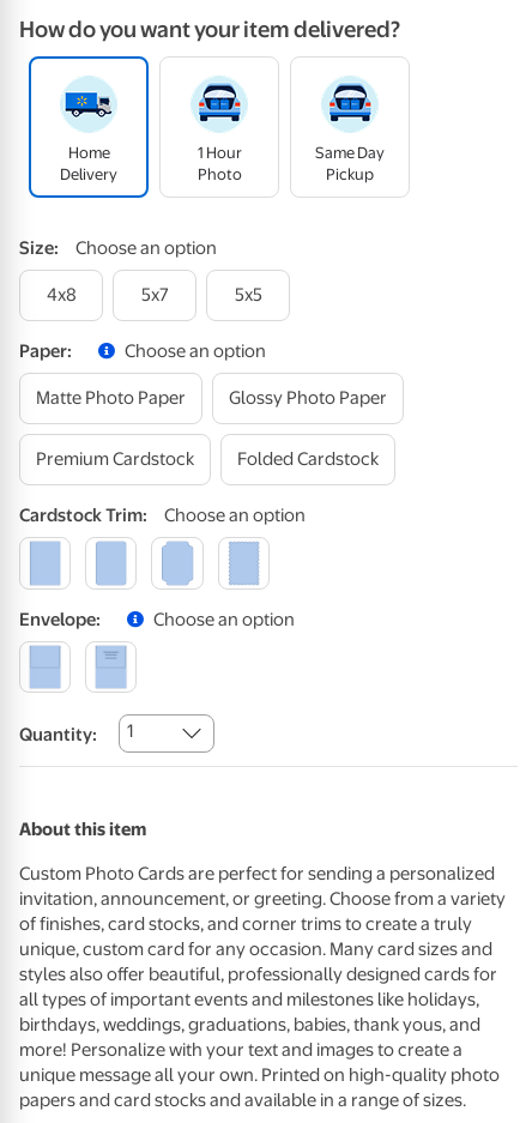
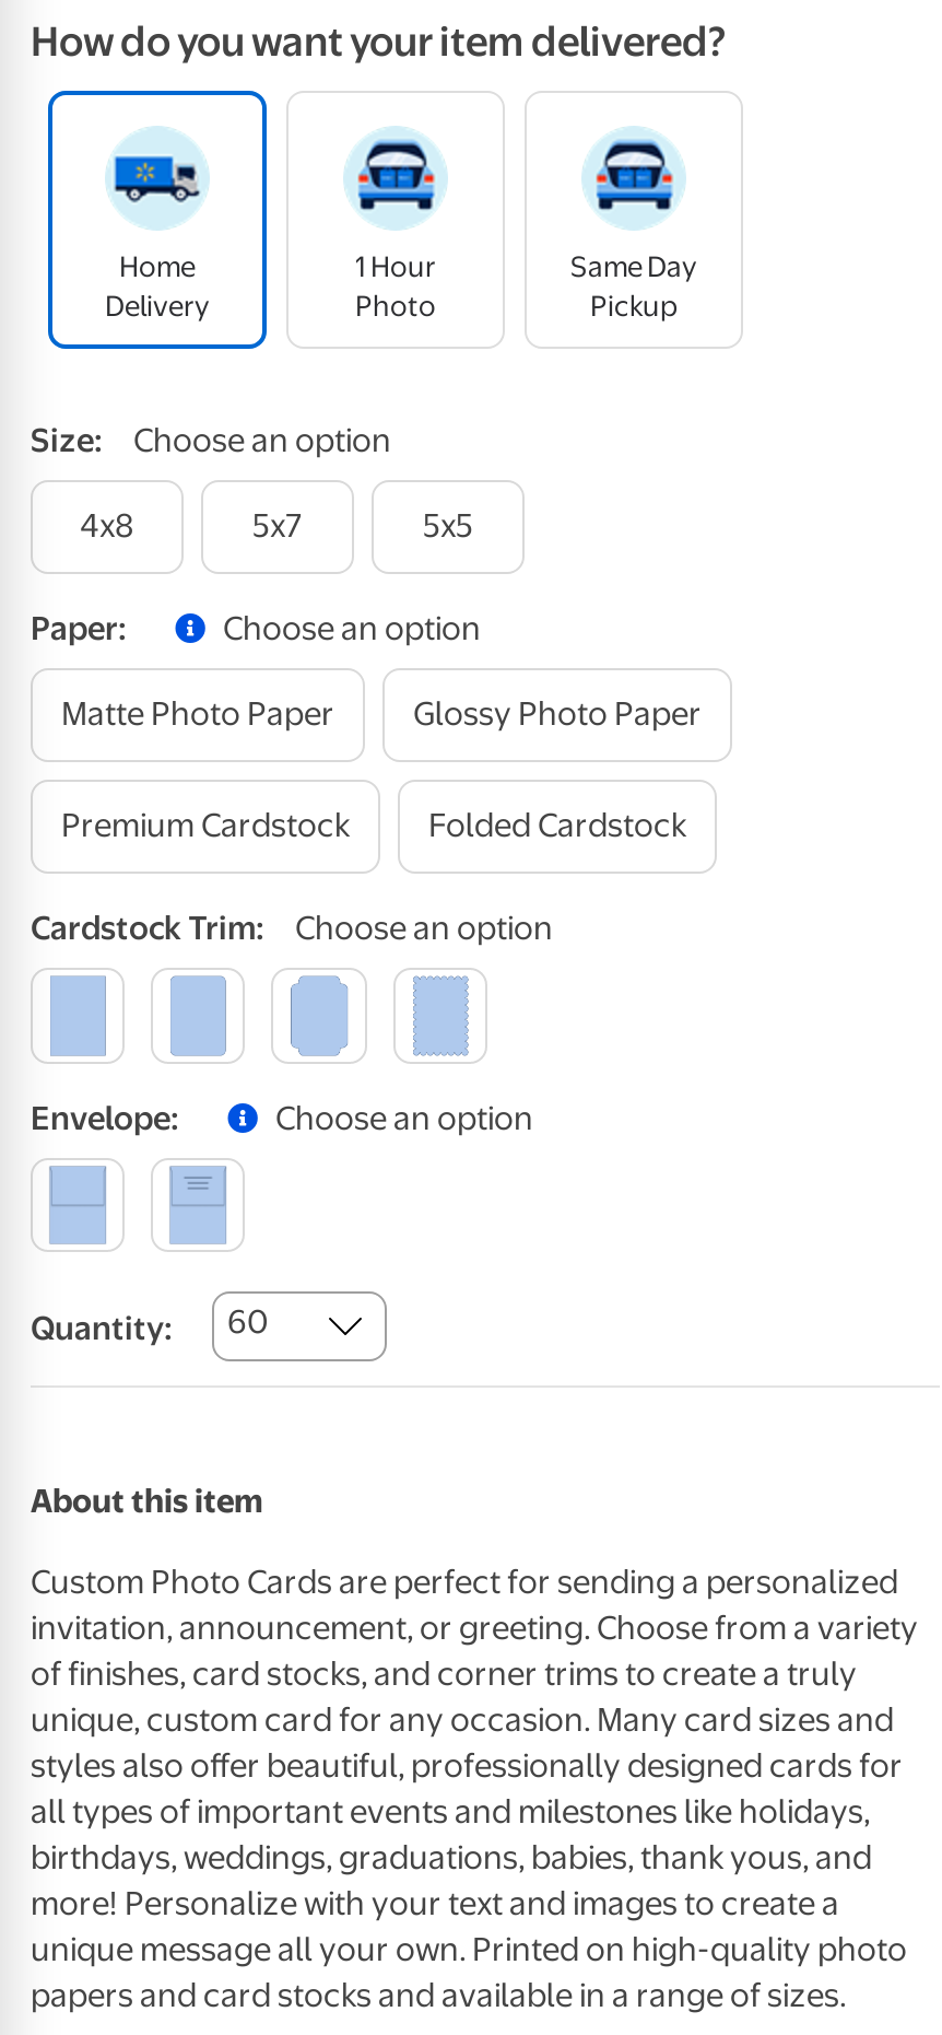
[19,721,133,745] Quantity: 1 -> [31,1303,269,1348] Quantity: 60

